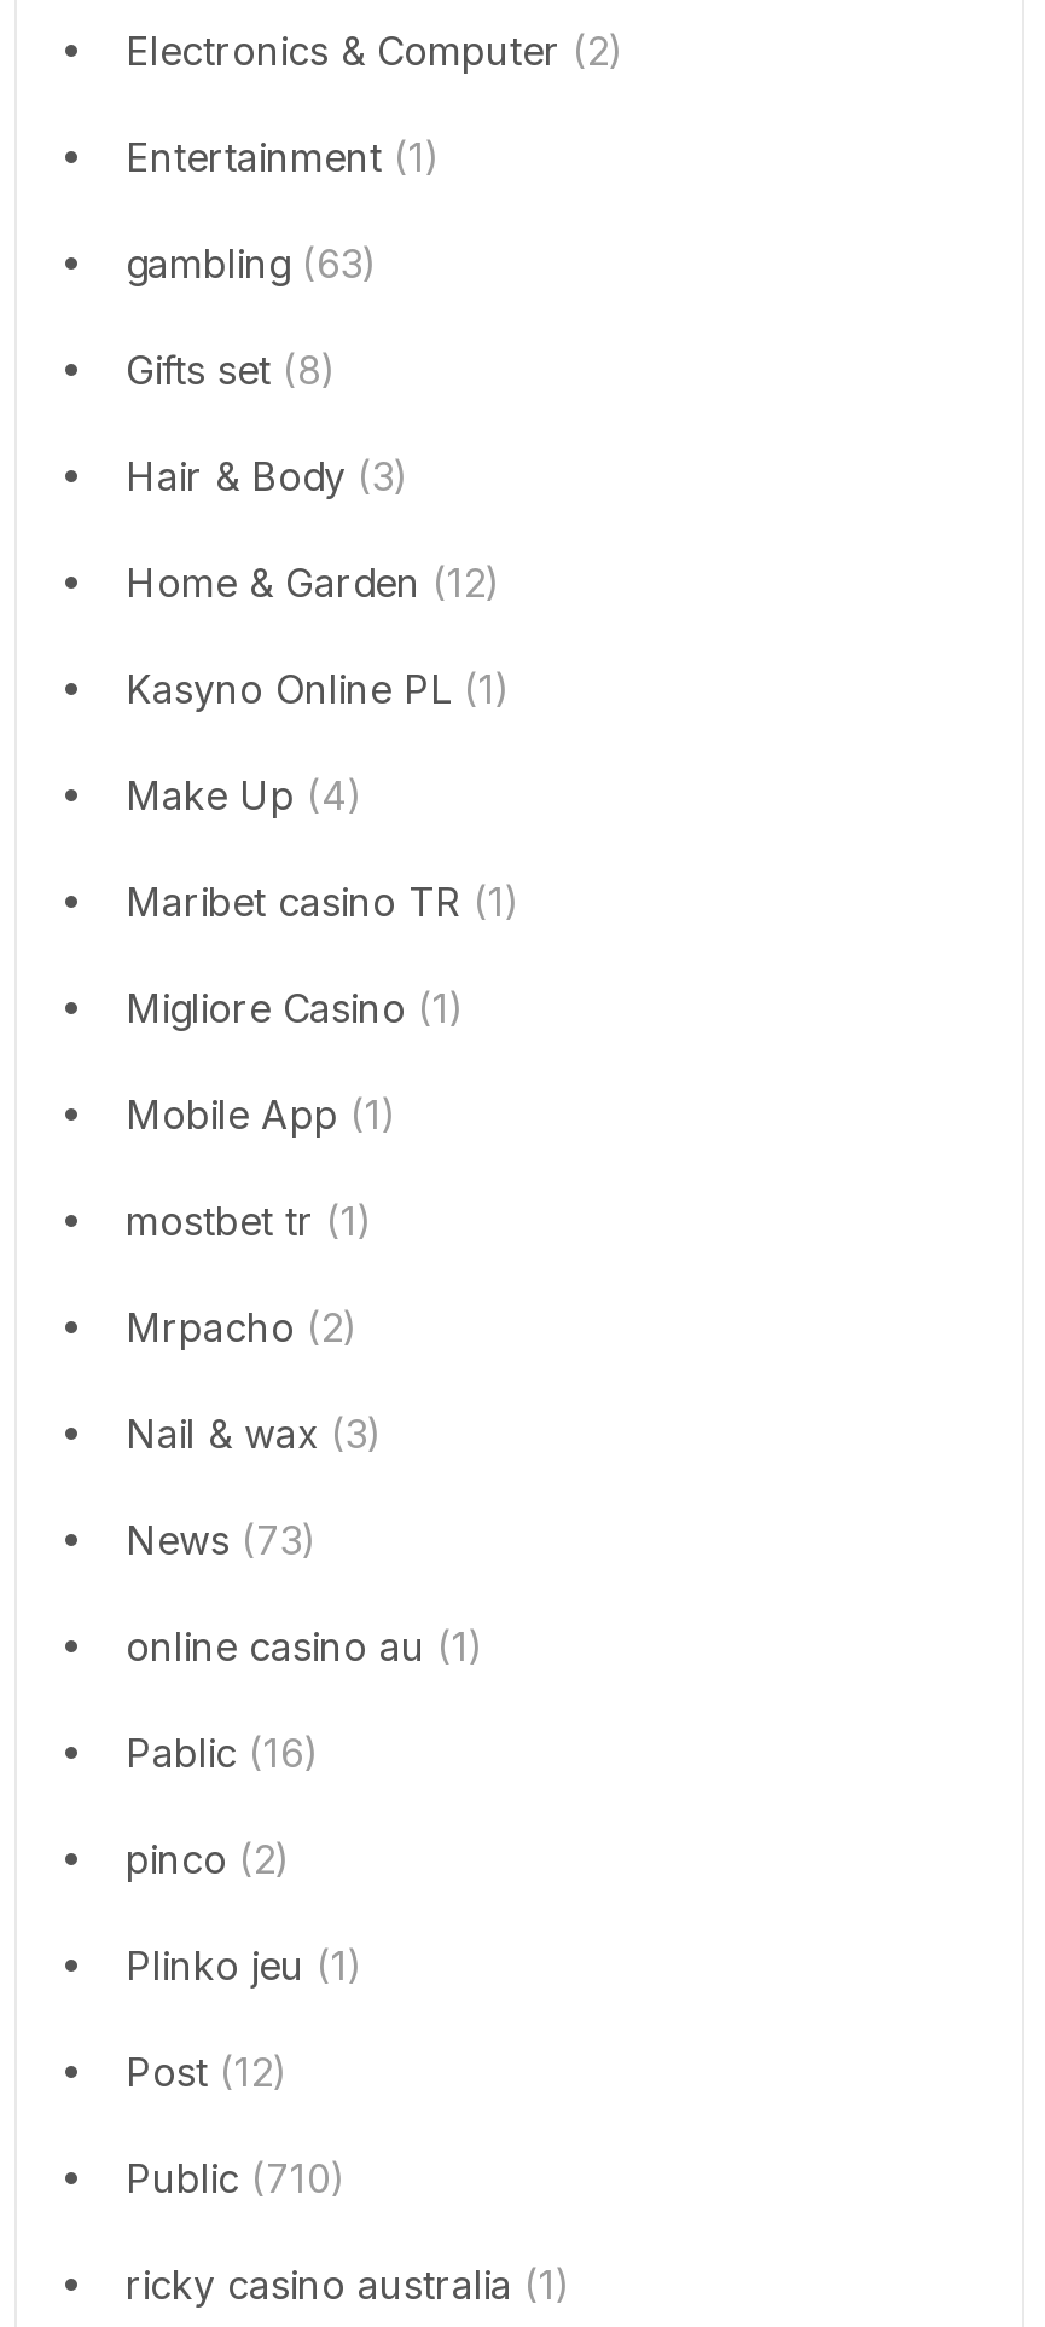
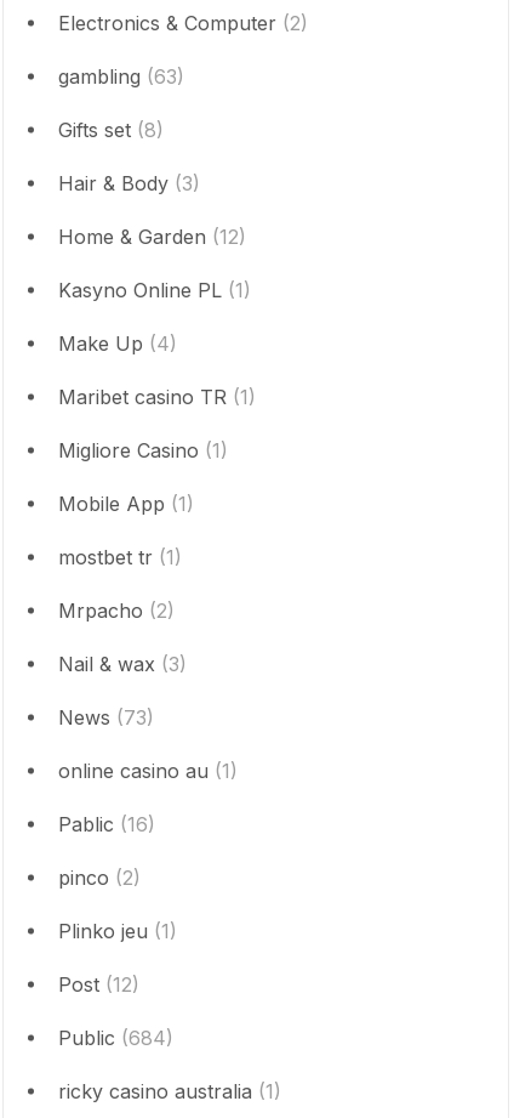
[126,133,440,181] Entertainment (1) -> none
[126,2154,346,2202] Public (710) -> [58,1026,173,1050] Public (684)

